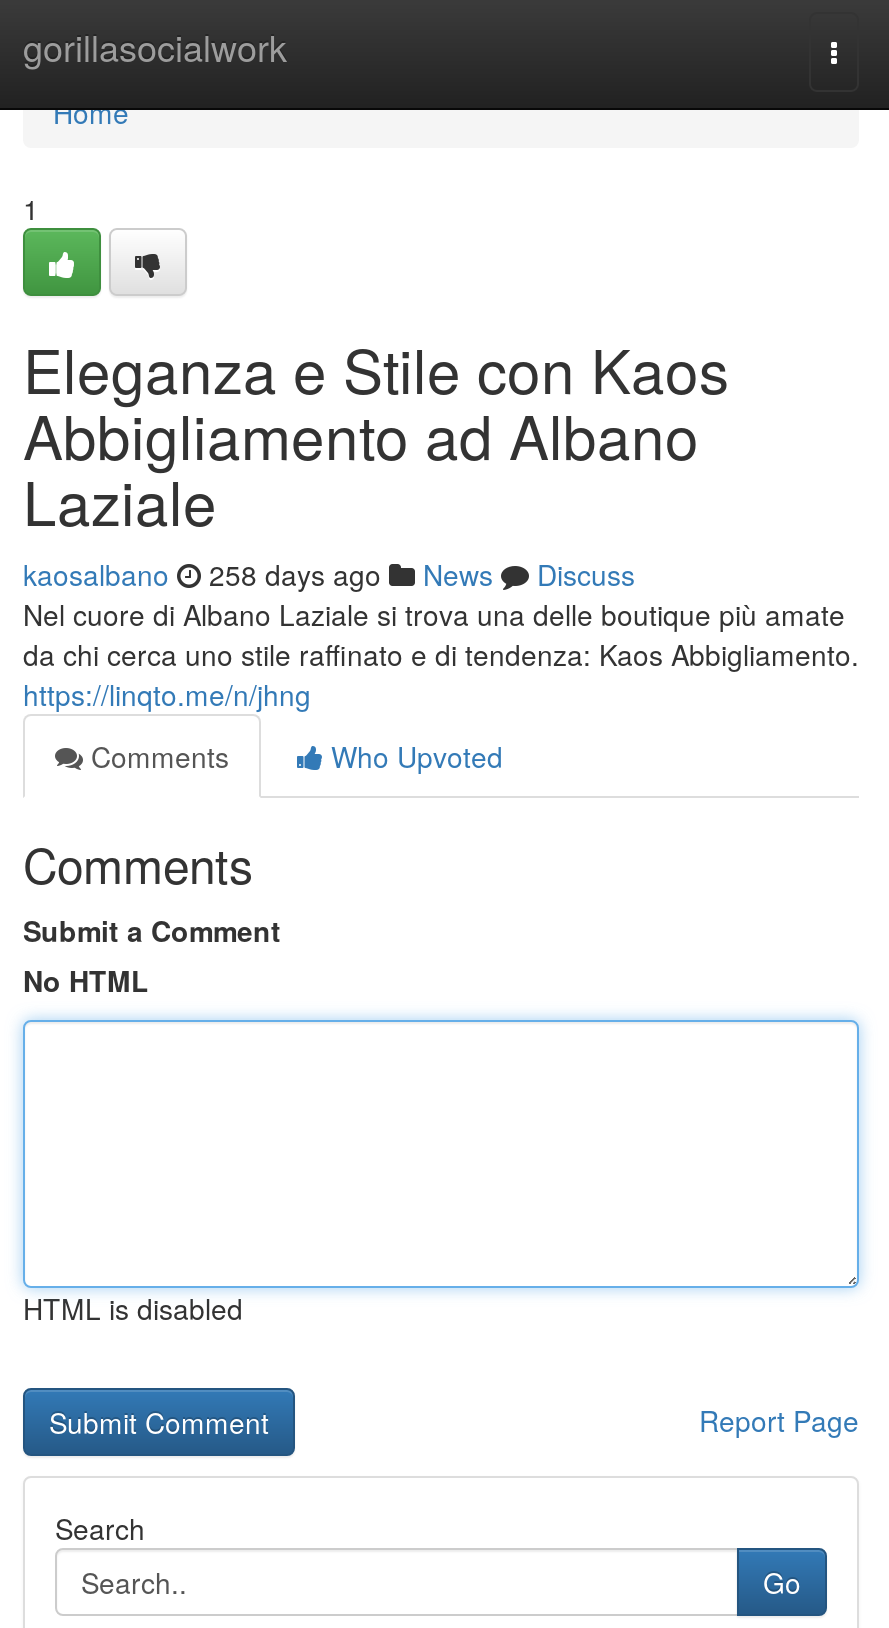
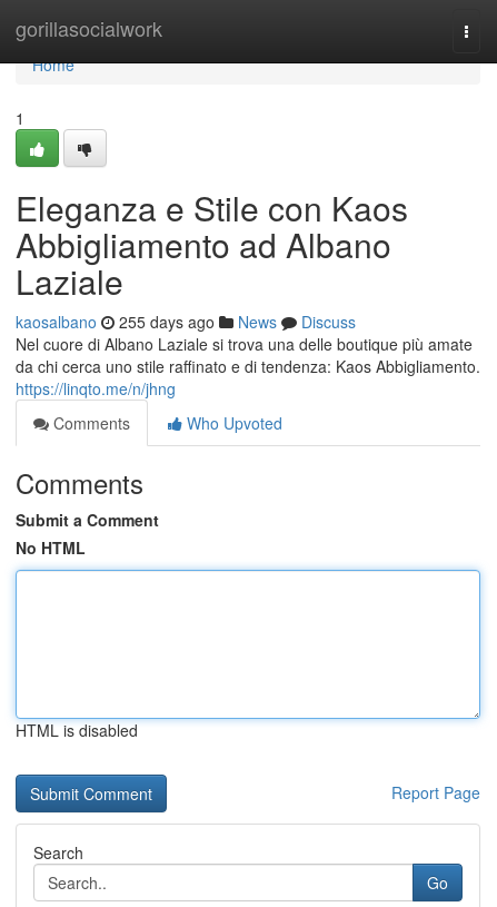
[23,554,635,594] kaosalbano 258 days ago News Discuss -> [16,310,356,333] kaosalbano 255 days ago News Discuss

